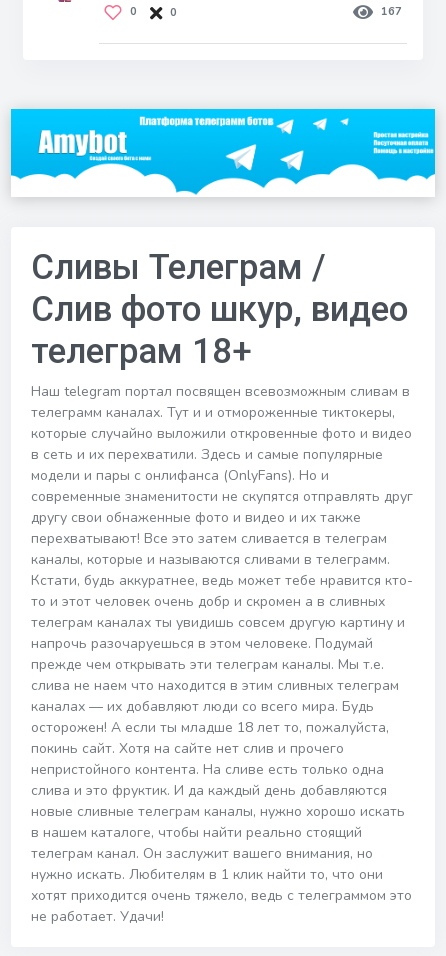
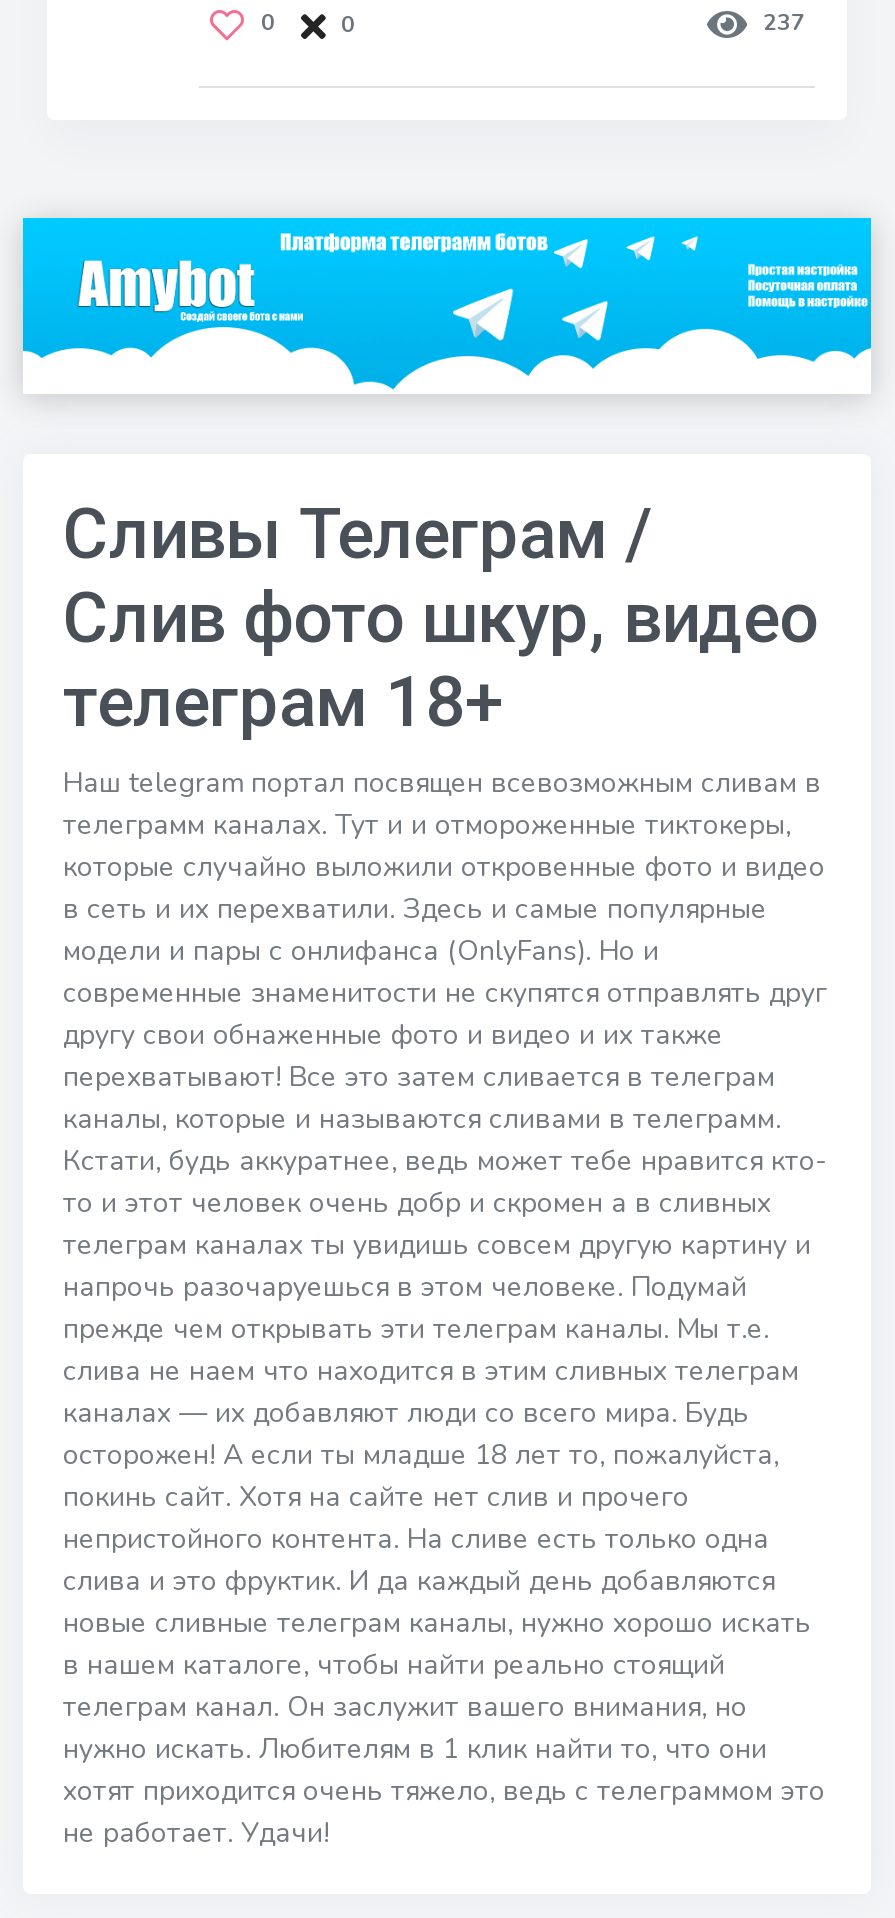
[381,4,402,19] 167 -> [763,8,805,38] 237

